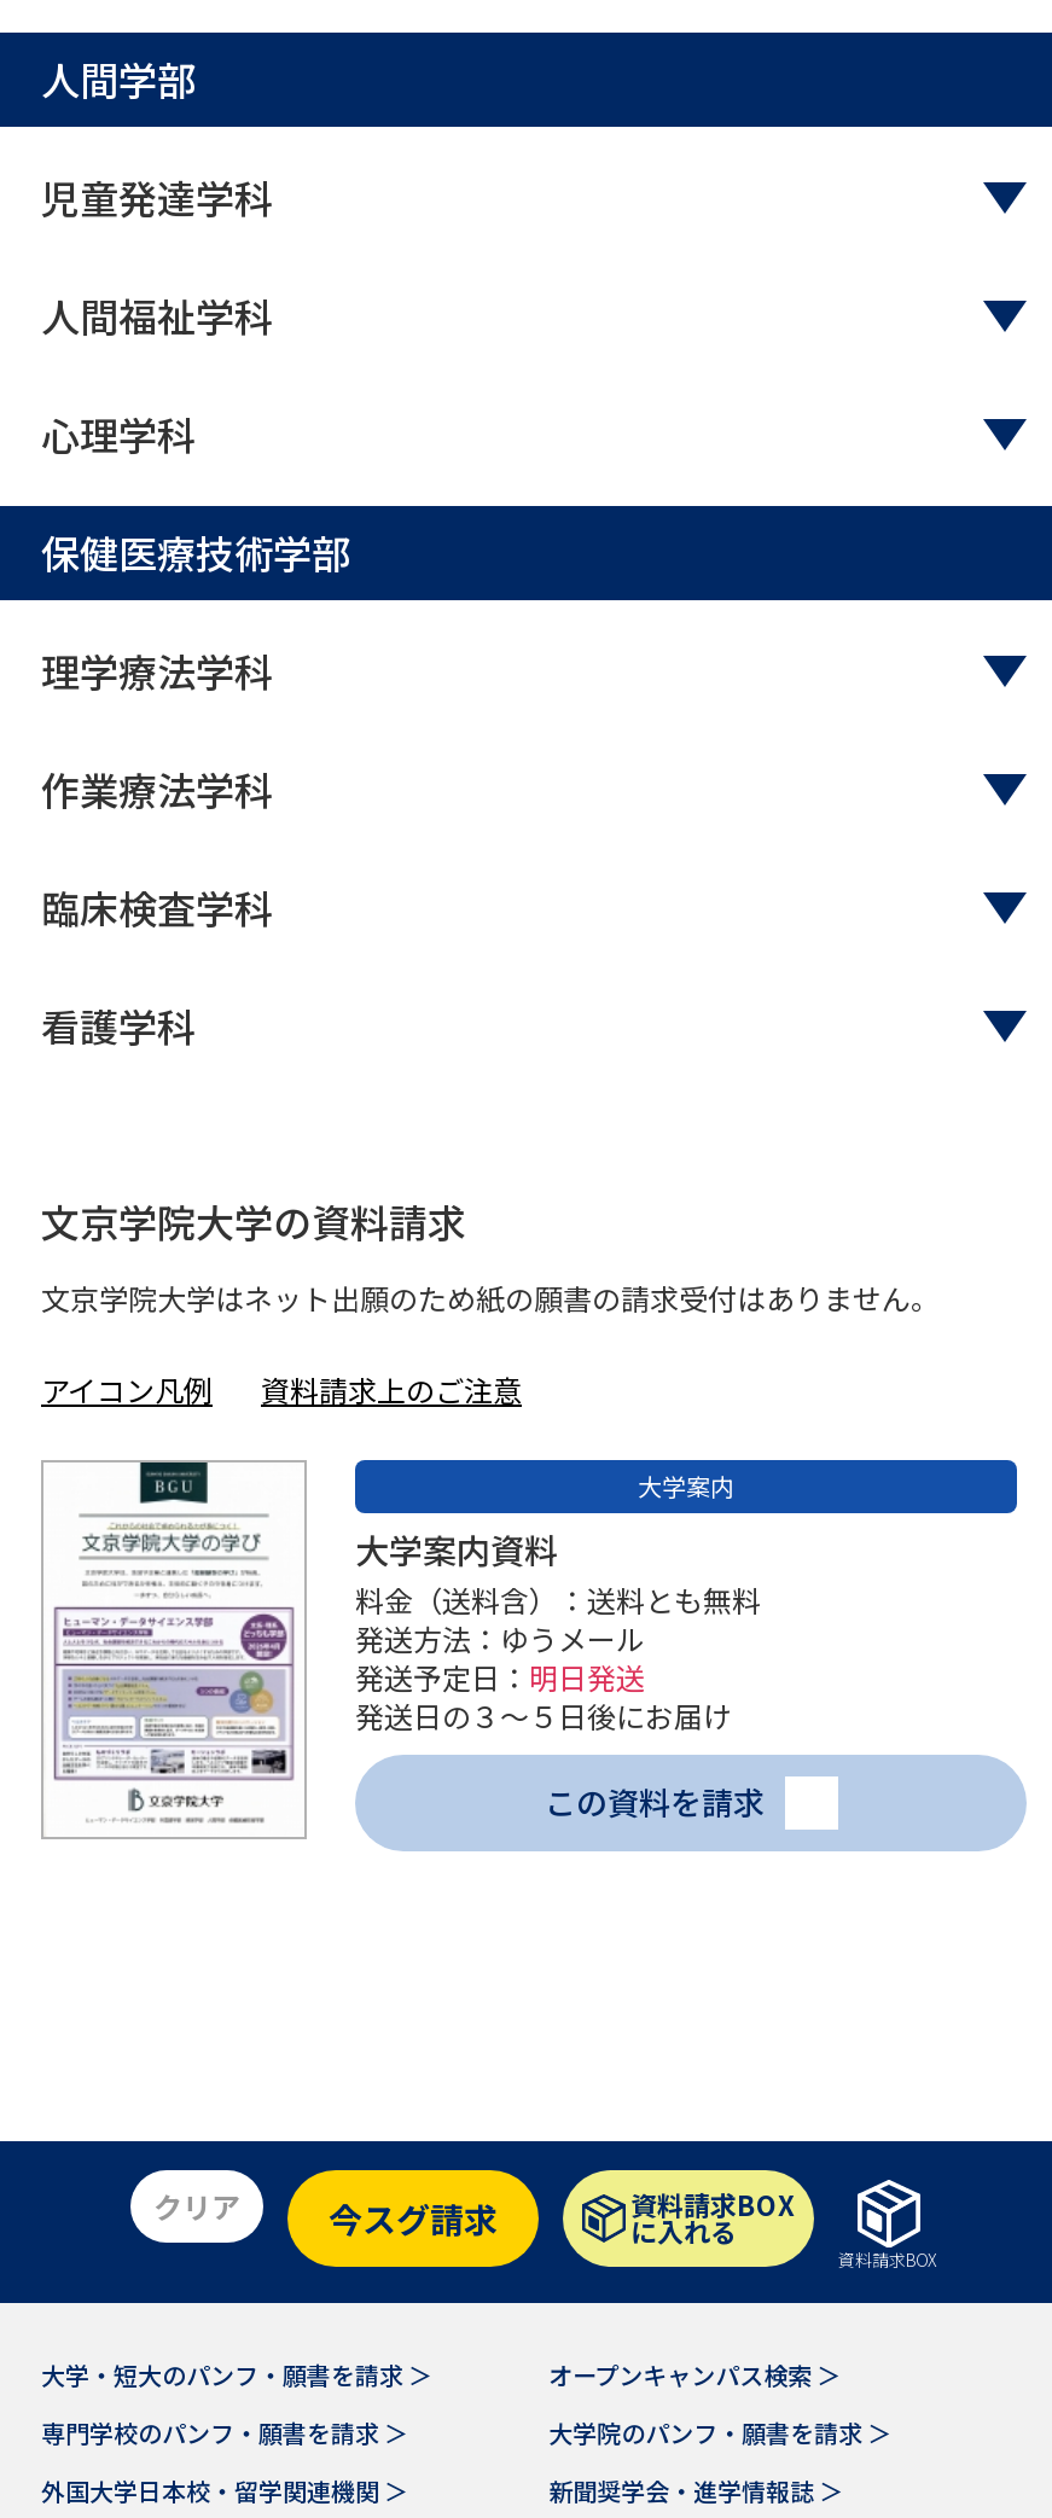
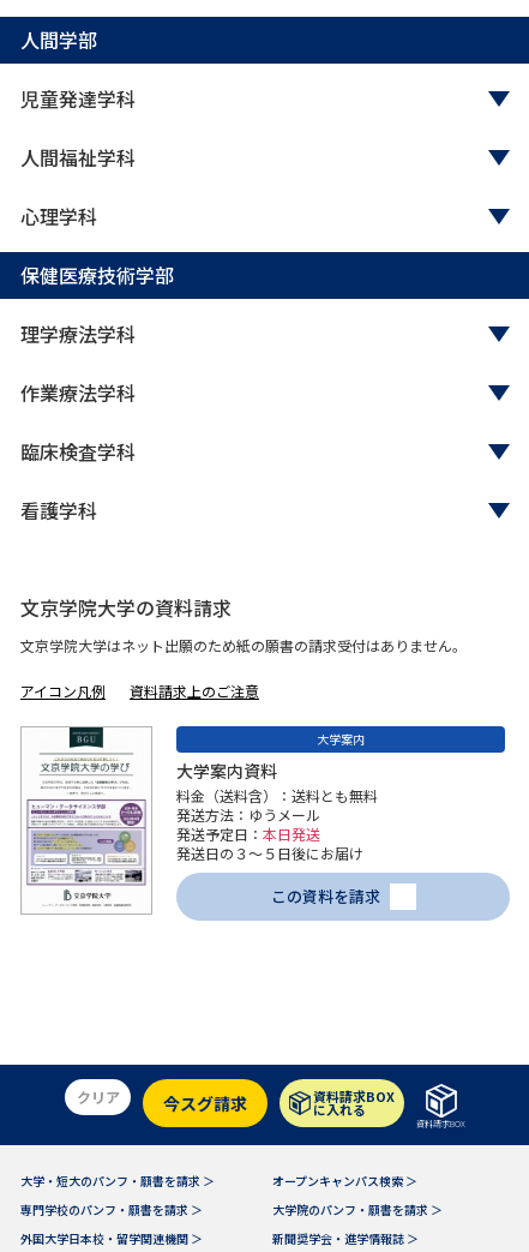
[355,1656,645,1697] 発送予定日：明日発送 -> [176,823,320,844] 発送予定日：本日発送

